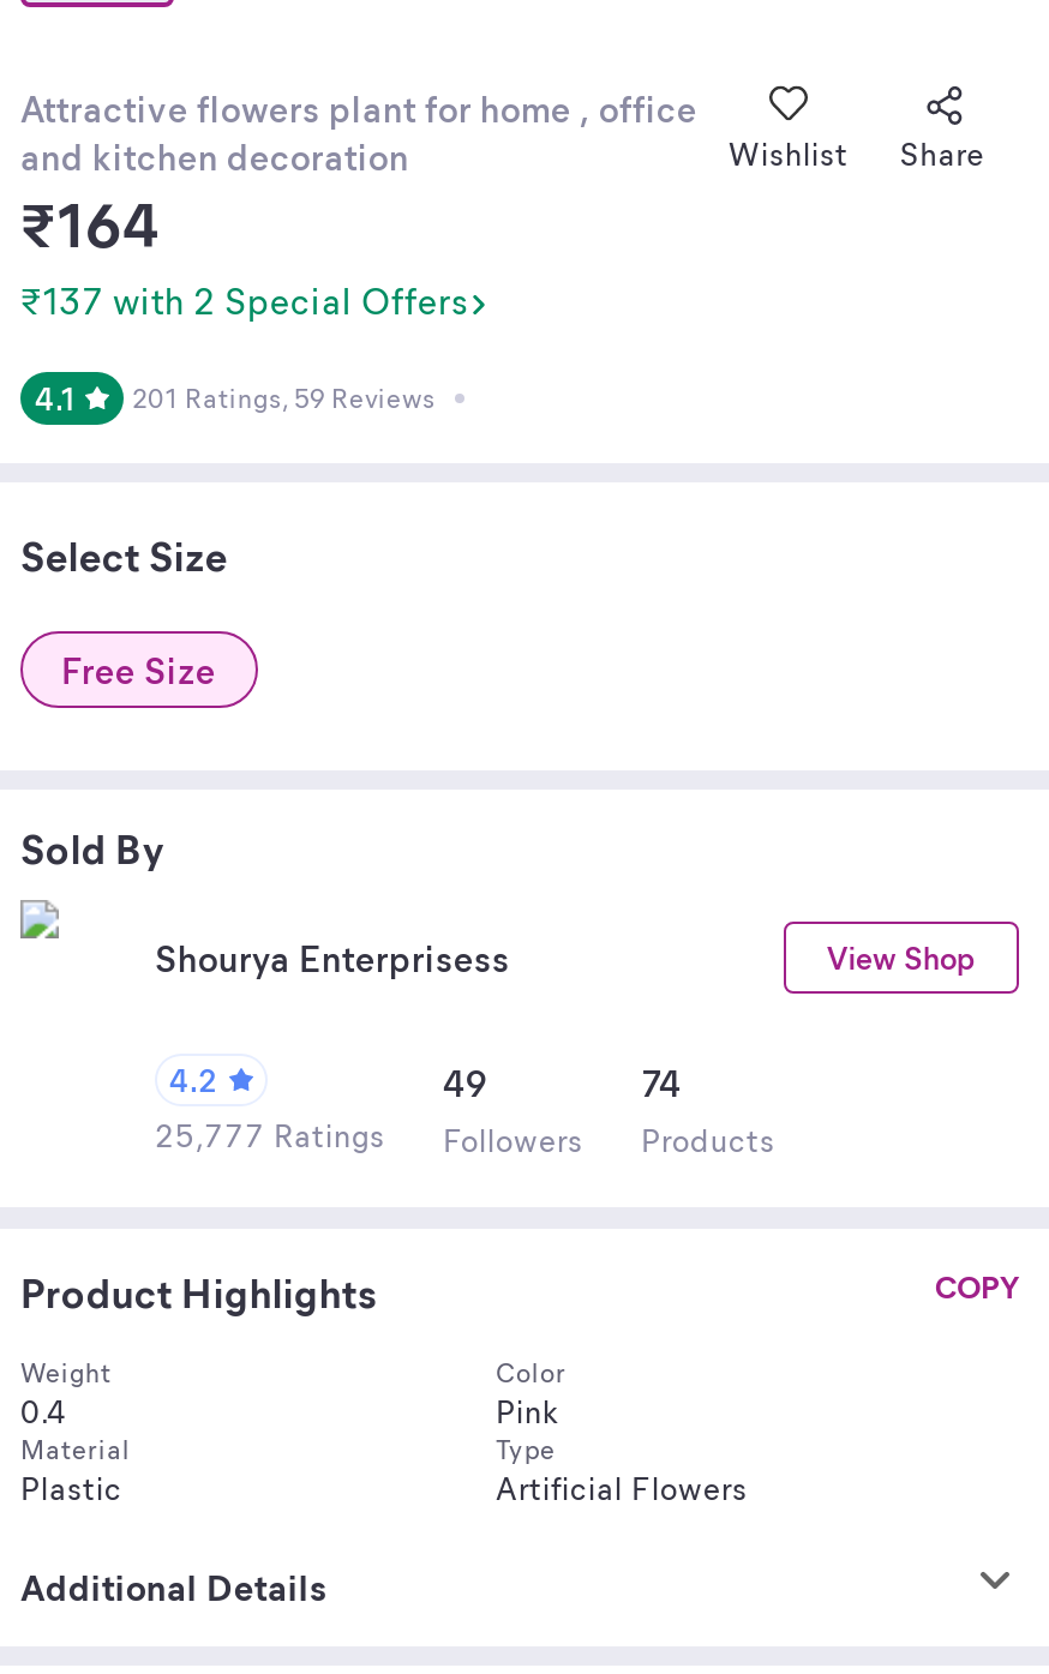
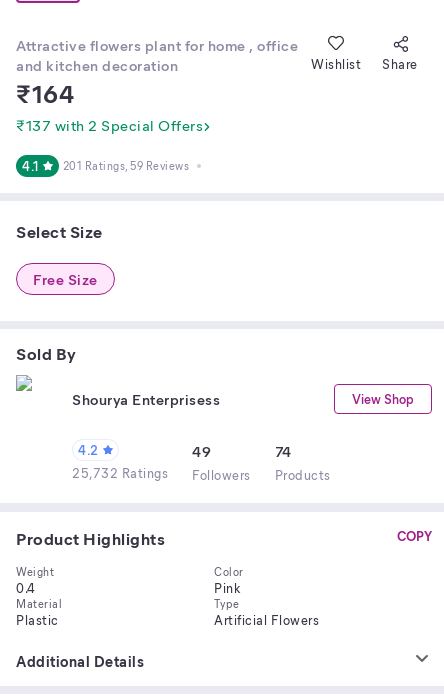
[155,1114,775,1159] 25,777 Ratings Followers Products -> [72,464,330,483] 25,732 Ratings Followers Products

